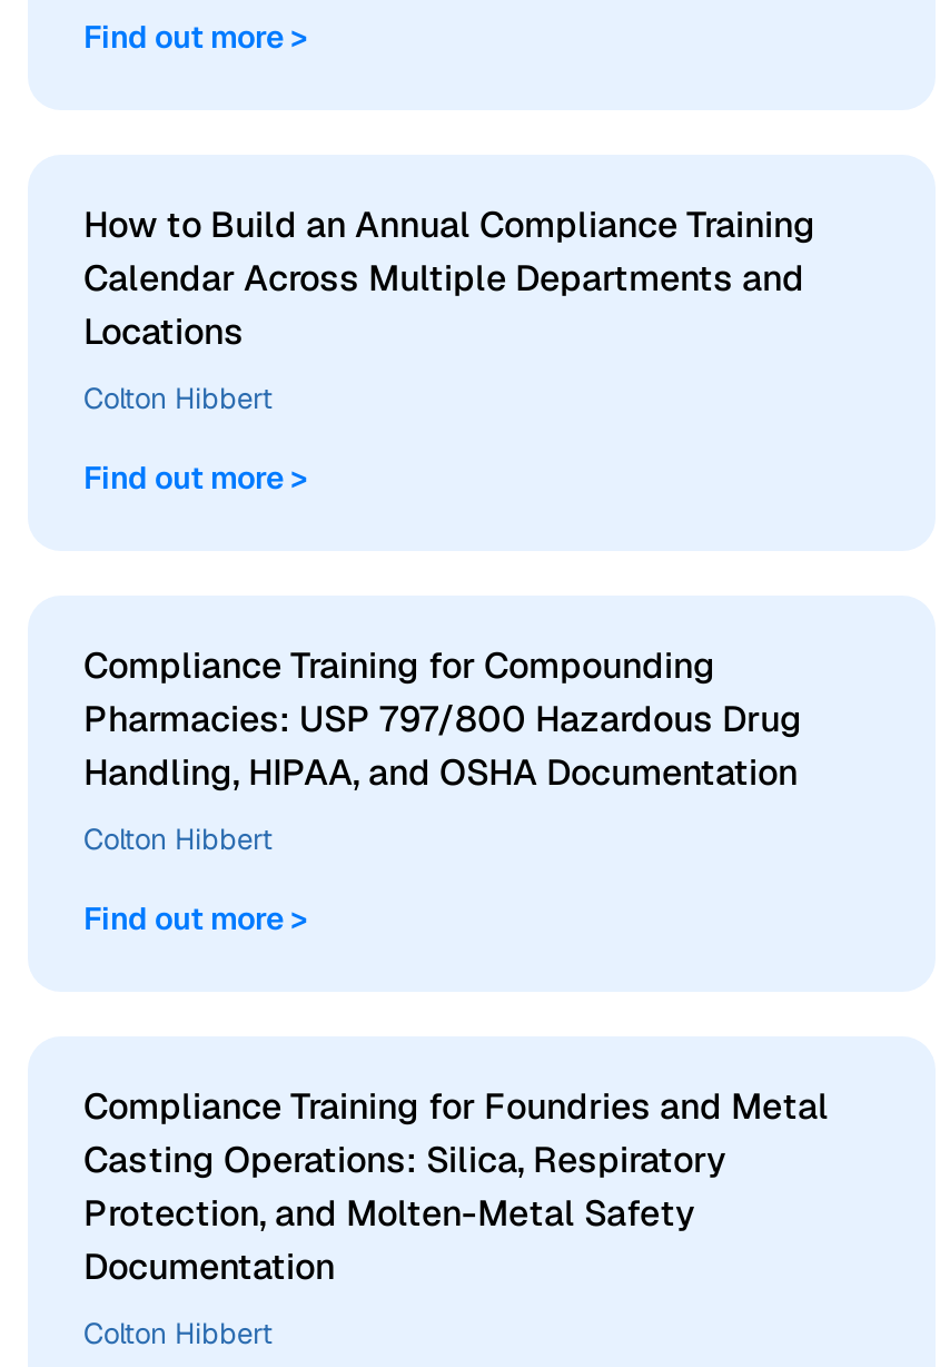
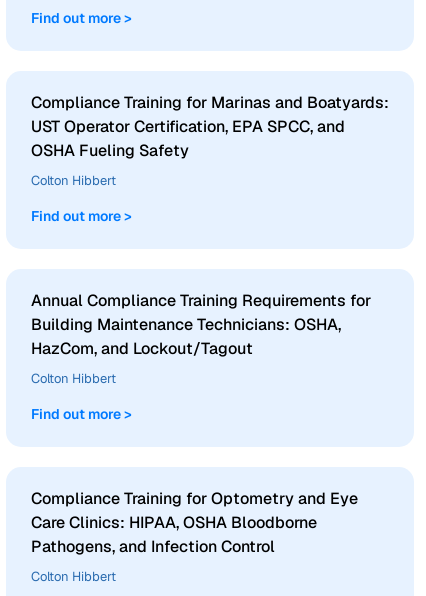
[83,201,815,355] How to Build an Annual Compliance Training | Calendar Across Multiple Departments and | Locations -> [31,92,389,161] Compliance Training for Marinas and Boatyards: | UST Operator Certification, EPA SPCC, and | OSHA Fueling Safety
[83,642,802,796] Compliance Training for Compounding | Pharmacies: USP 797/800 Hazardous Drug | Handling, HIPAA, and OSHA Documentation -> [31,290,371,359] Annual Compliance Training Requirements for | Building Maintenance Technicians: OSHA, | HazCom, and Lockout/Tagout
[83,1083,829,1290] Compliance Training for Foundries and Metal | Casting Operations: Silica, Respiratory | Protection, and Molten-Metal Safety | Documentation -> [31,488,358,557] Compliance Training for Optometry and Eye | Care Clinics: HIPAA, OSHA Bloodborne | Pathogens, and Infection Control

